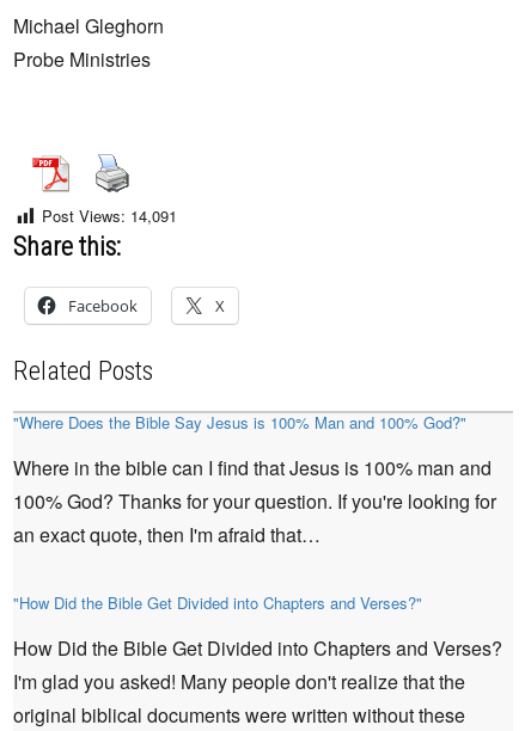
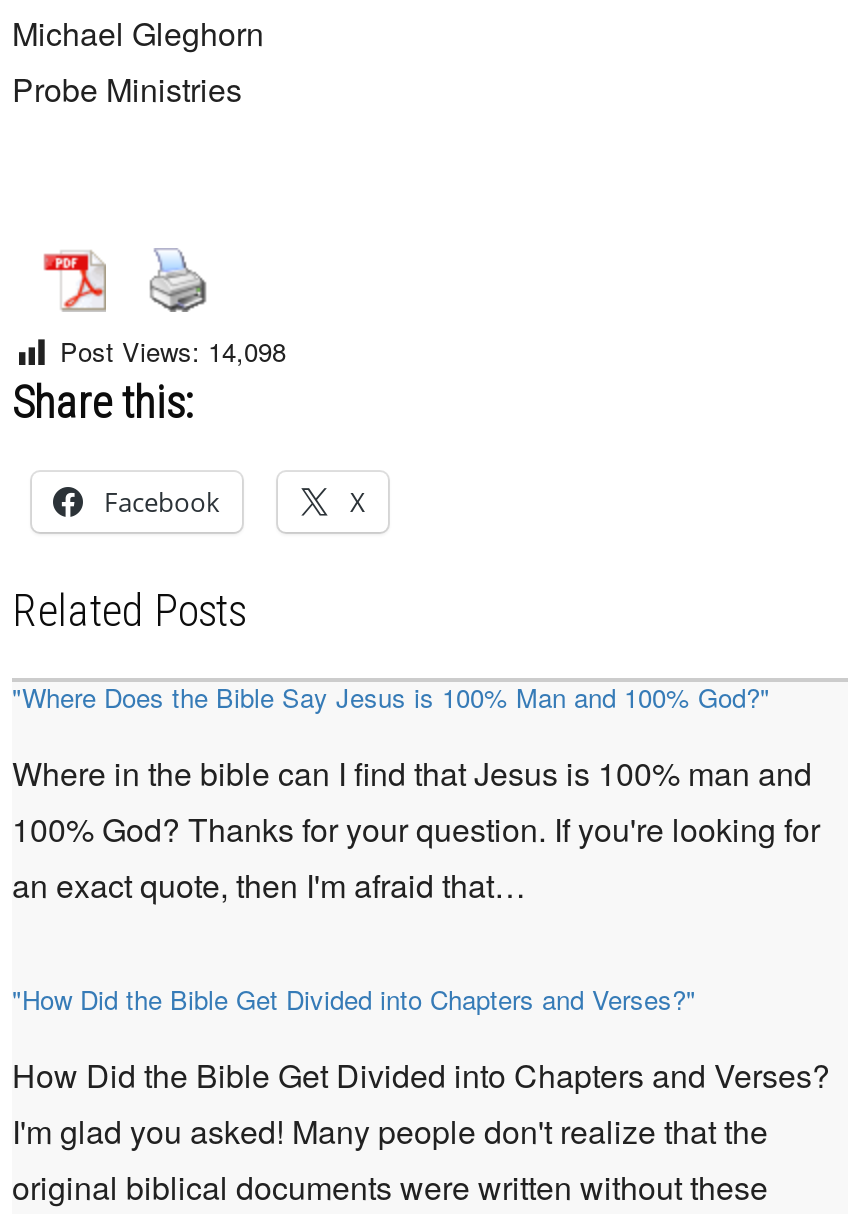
[42,204,177,227] Post Views: 14,091 -> [60,332,286,370] Post Views: 14,098

